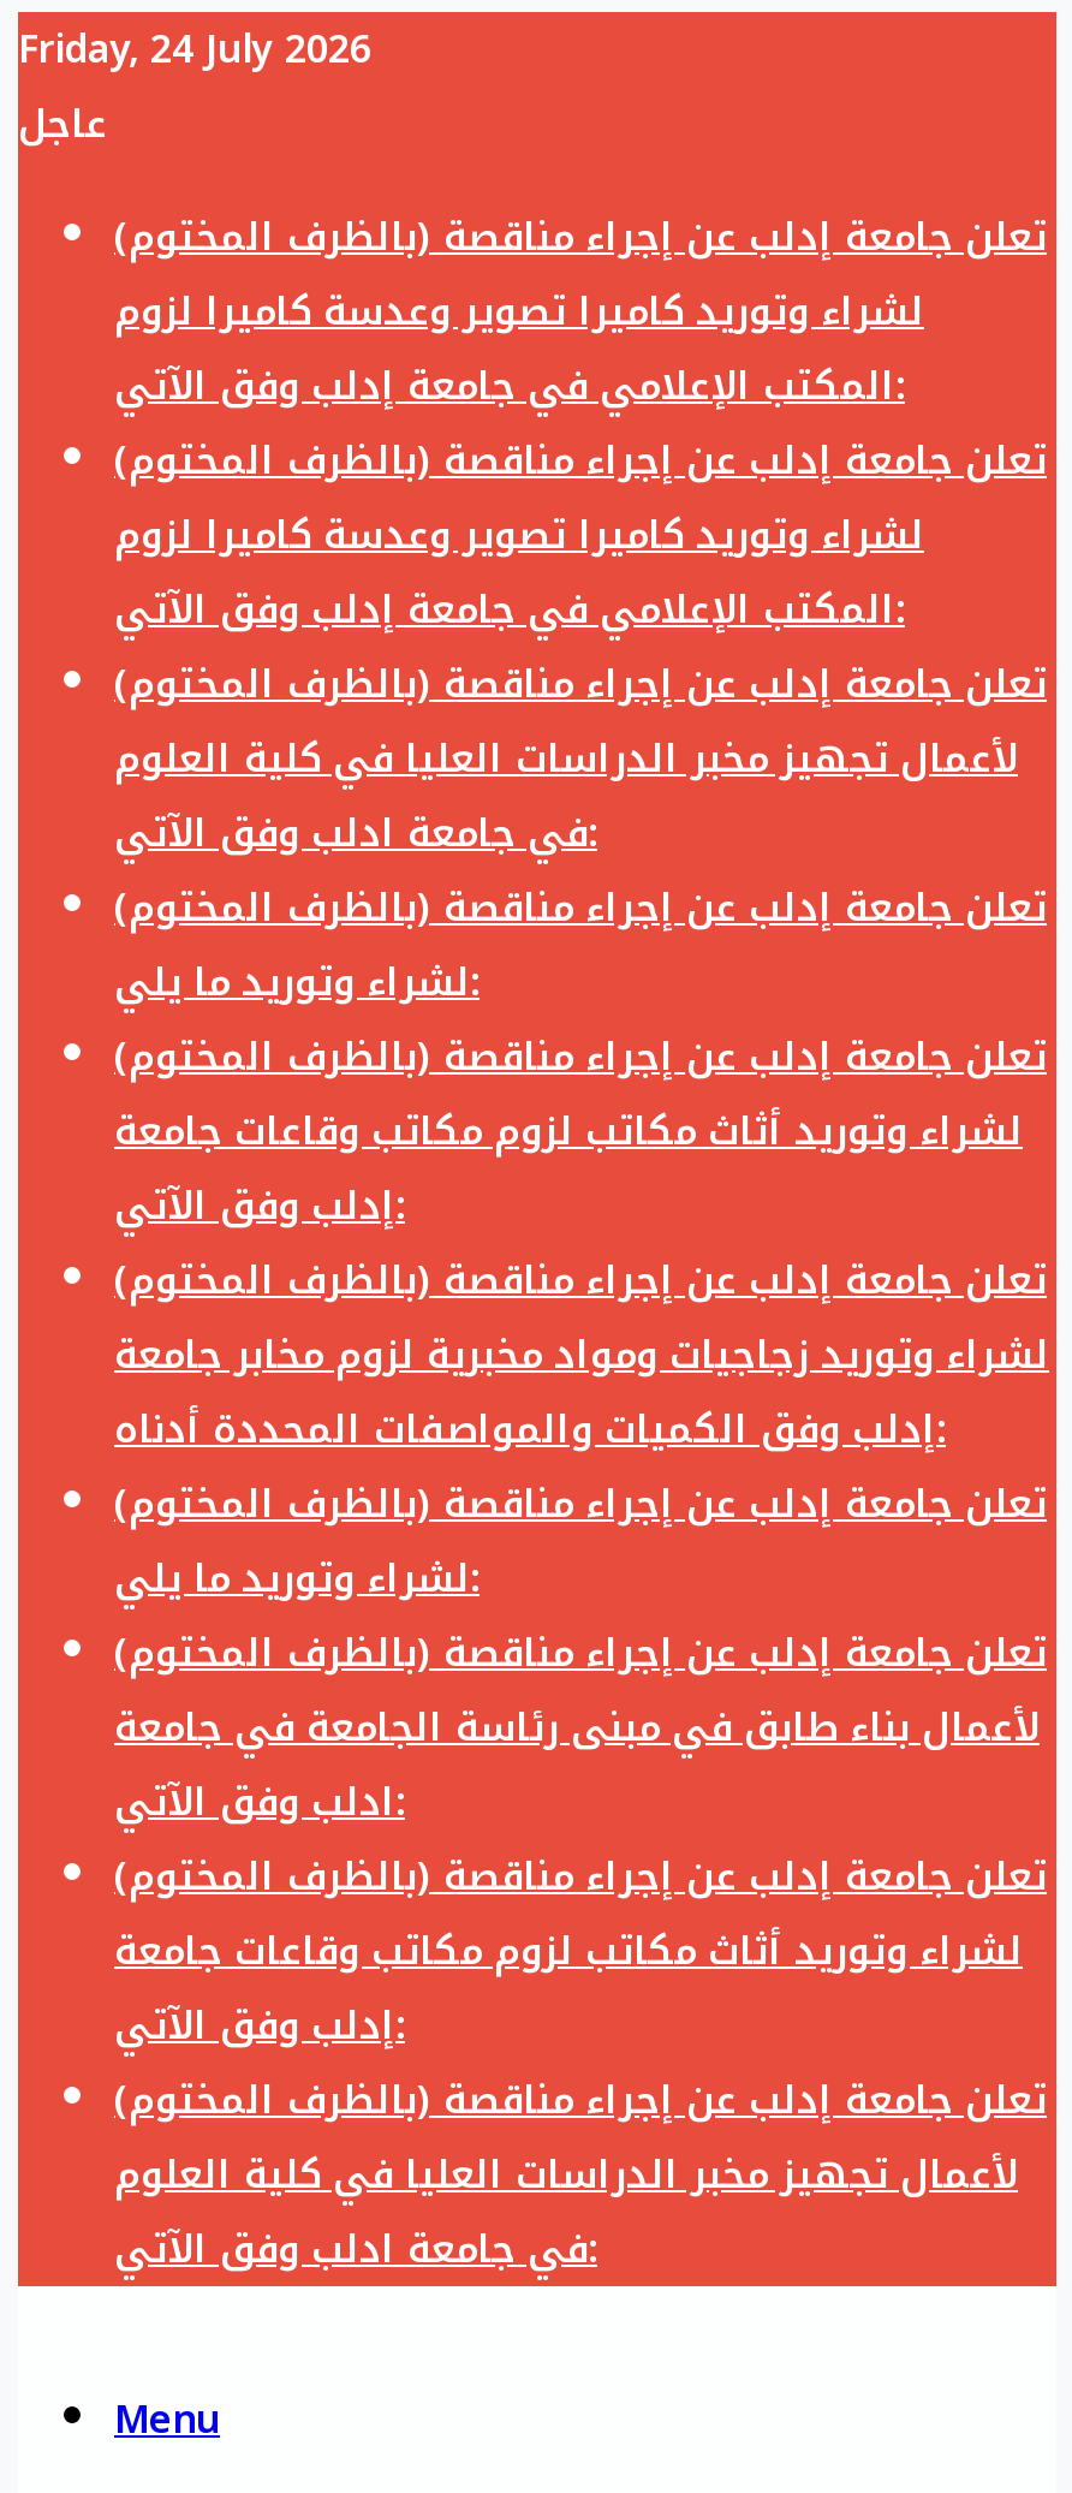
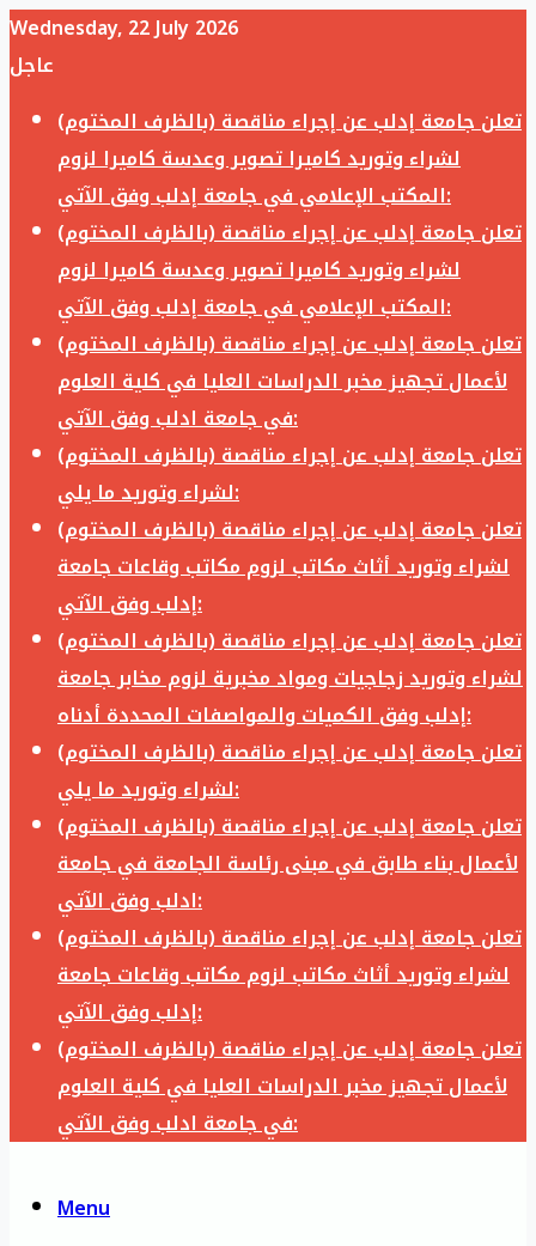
[18,12,371,87] Friday, 24 July 2026 -> [10,10,238,47] Wednesday, 22 July 2026

